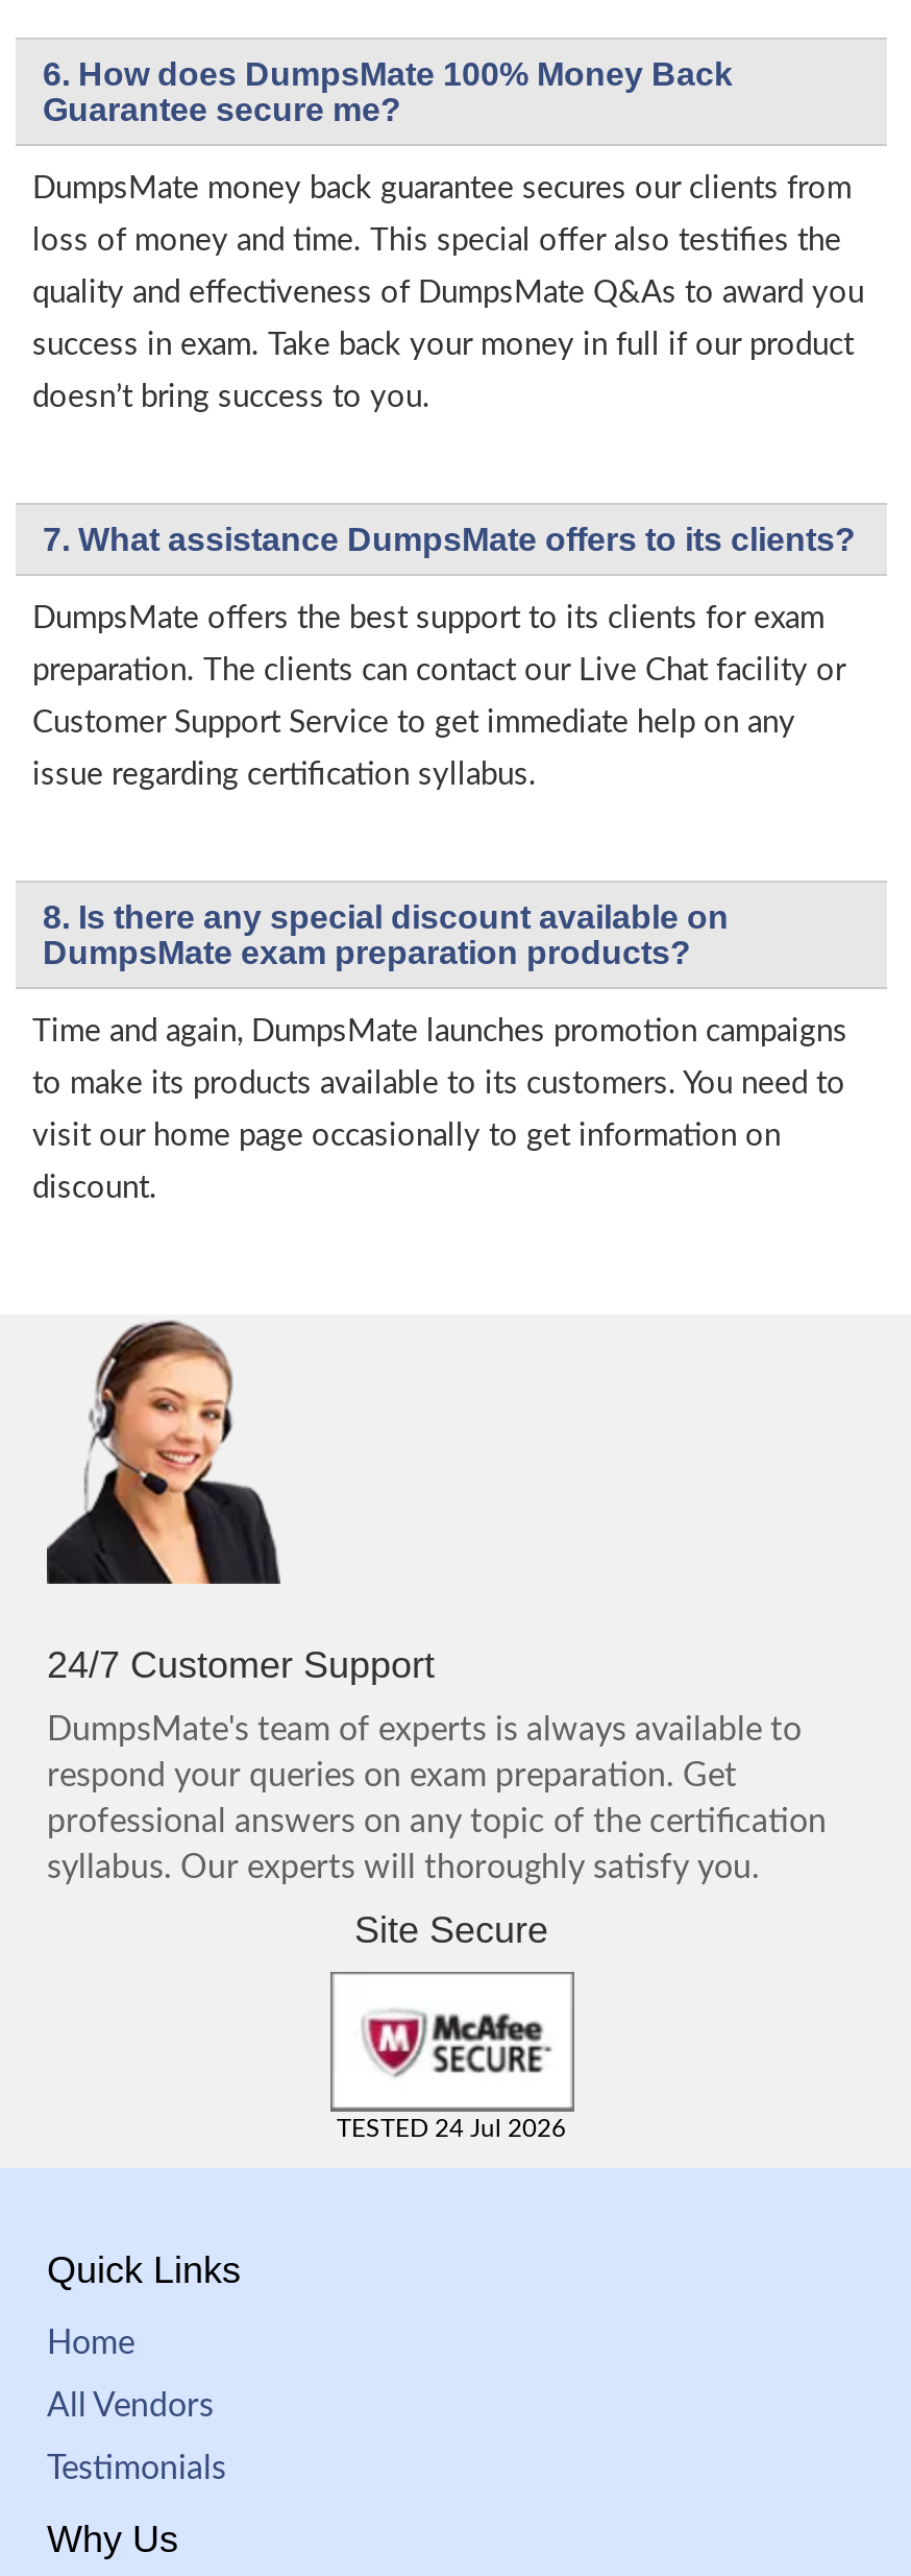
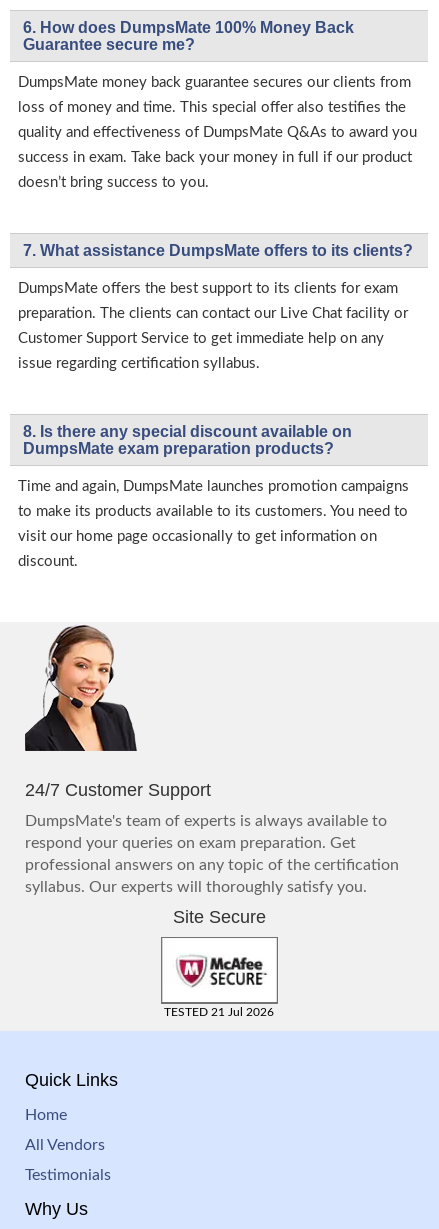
[337,2116,566,2141] TESTED 24 Jul 2026 -> [164,1006,274,1018] TESTED 21 Jul 2026

